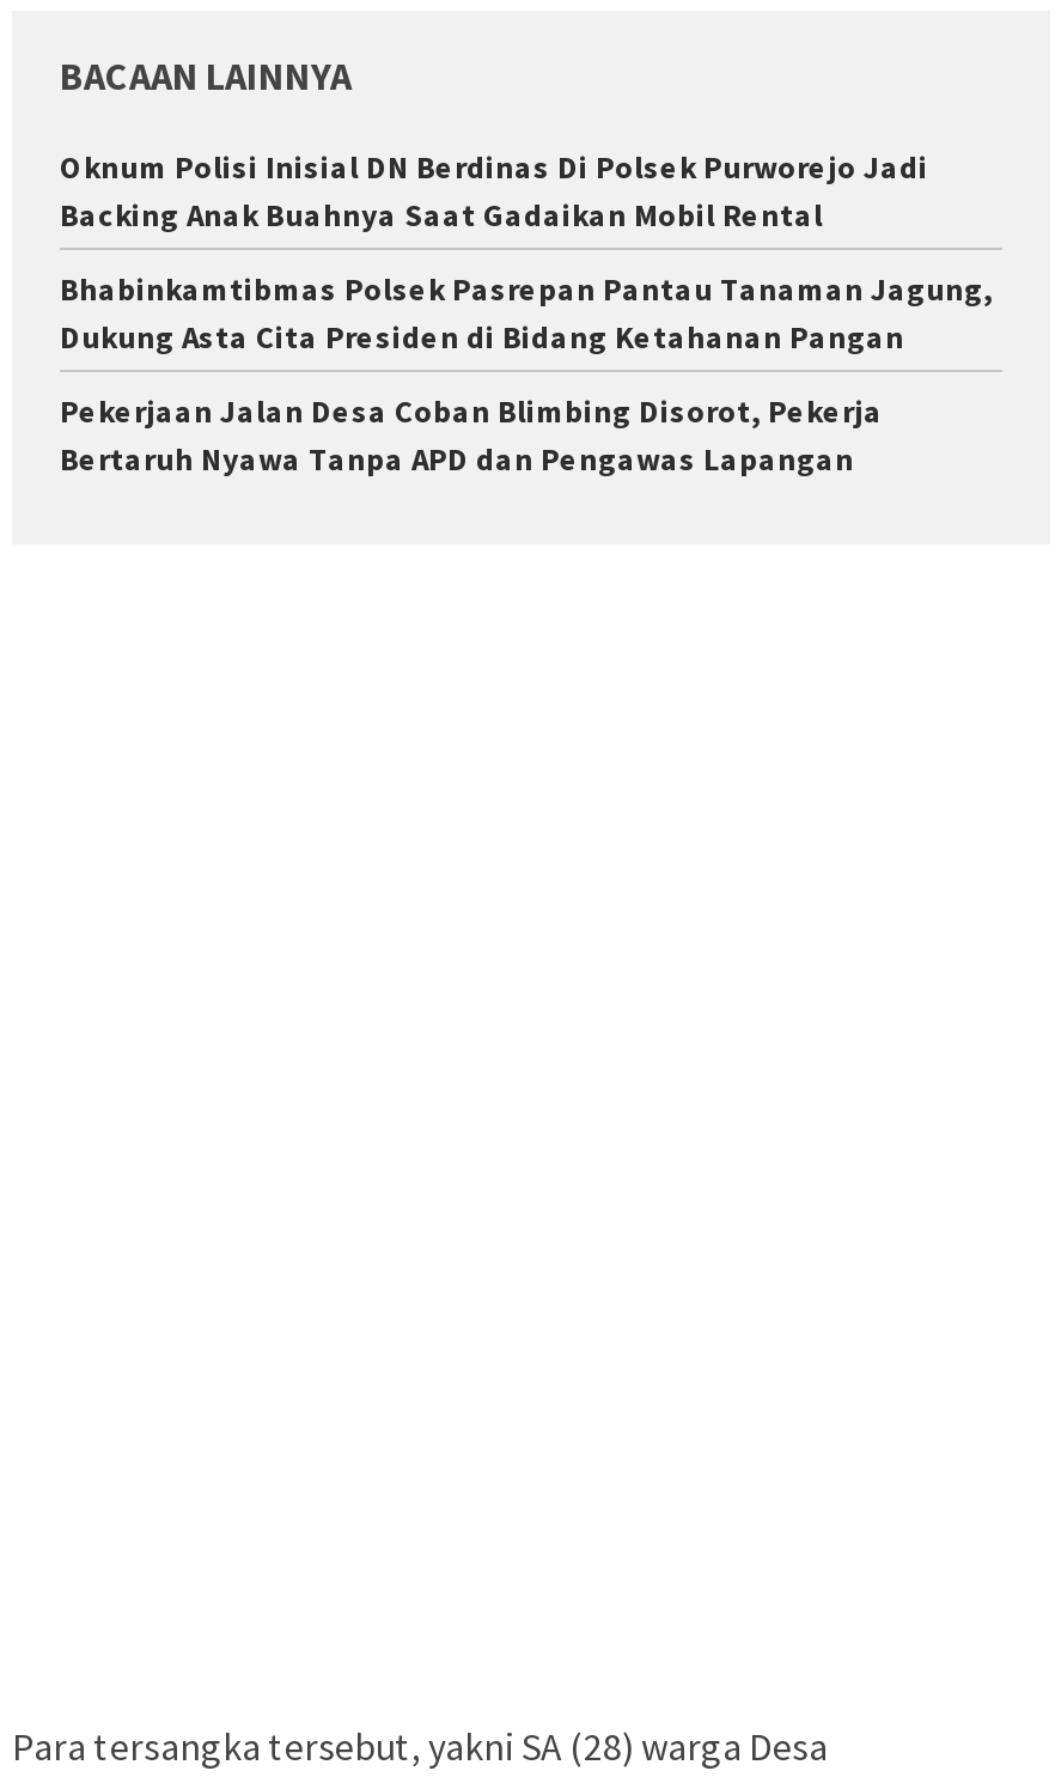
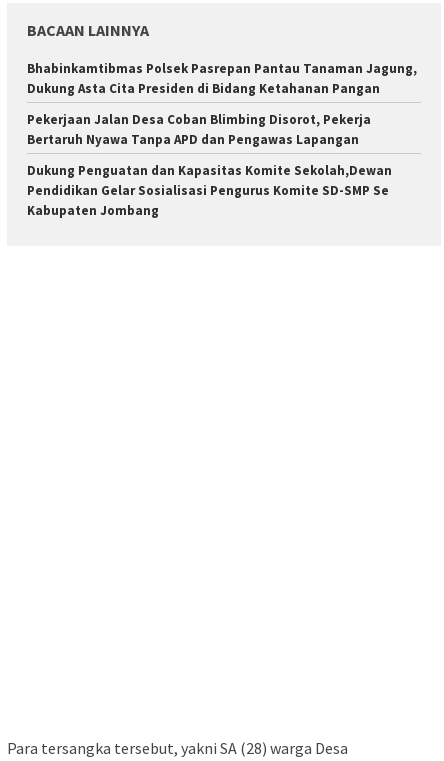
[60,148,928,237] Oknum Polisi Inisial DN Berdinas Di Polsek Purworejo Jadi | Backing Anak Buahnya Saat Gadaikan Mobil Rental -> none
moved [60,270,993,481] -> [27,60,417,148]: Bhabinkamtibmas Polsek Pasrepan Pantau Tanaman Jagung, | Dukung Asta Cita Presiden di Bidang Ketahanan Pangan | Pekerjaan Jalan Desa Coban Blimbing Disorot, Pekerja | Bertaruh Nyawa Tanpa APD dan Pengawas Lapangan
none -> [27,162,392,219] Dukung Penguatan dan Kapasitas Komite Sekolah,Dewan | Pendidikan Gelar Sosialisasi Pengurus Komite SD-SMP Se | Kabupaten Jombang

